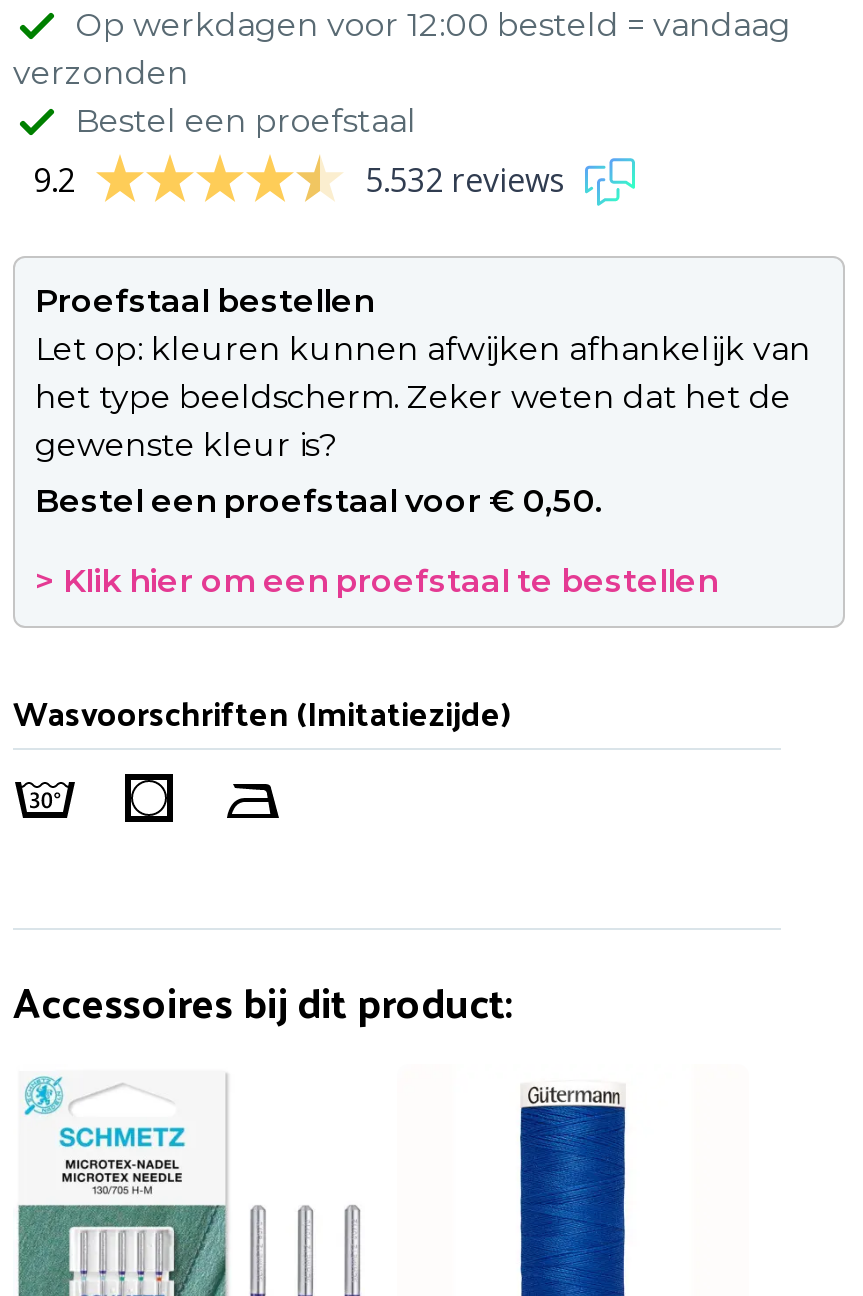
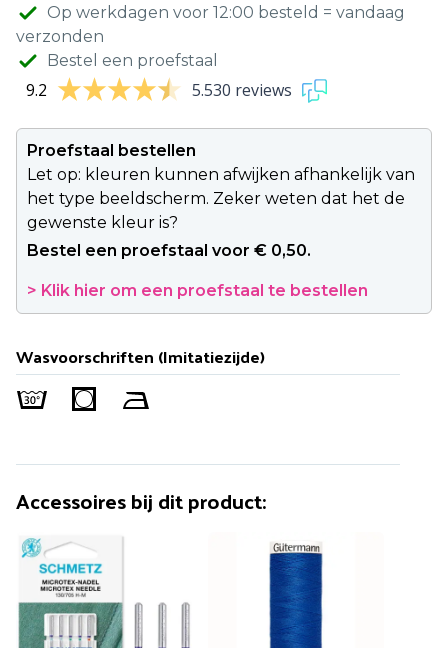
[365,159,565,203] 5.532 reviews -> [192,79,292,101] 5.530 reviews

